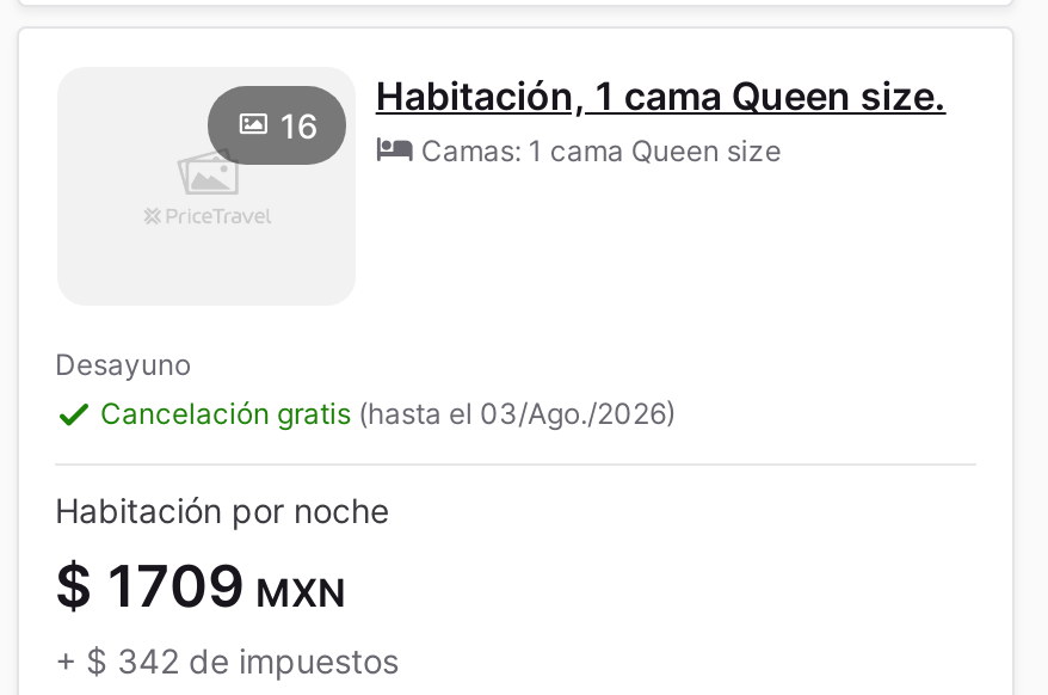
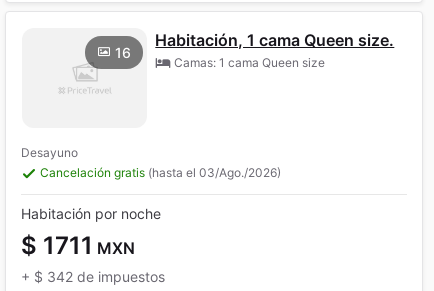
[55,551,346,620] $ 1709 MXN -> [21,231,135,260] $ 1711 MXN

